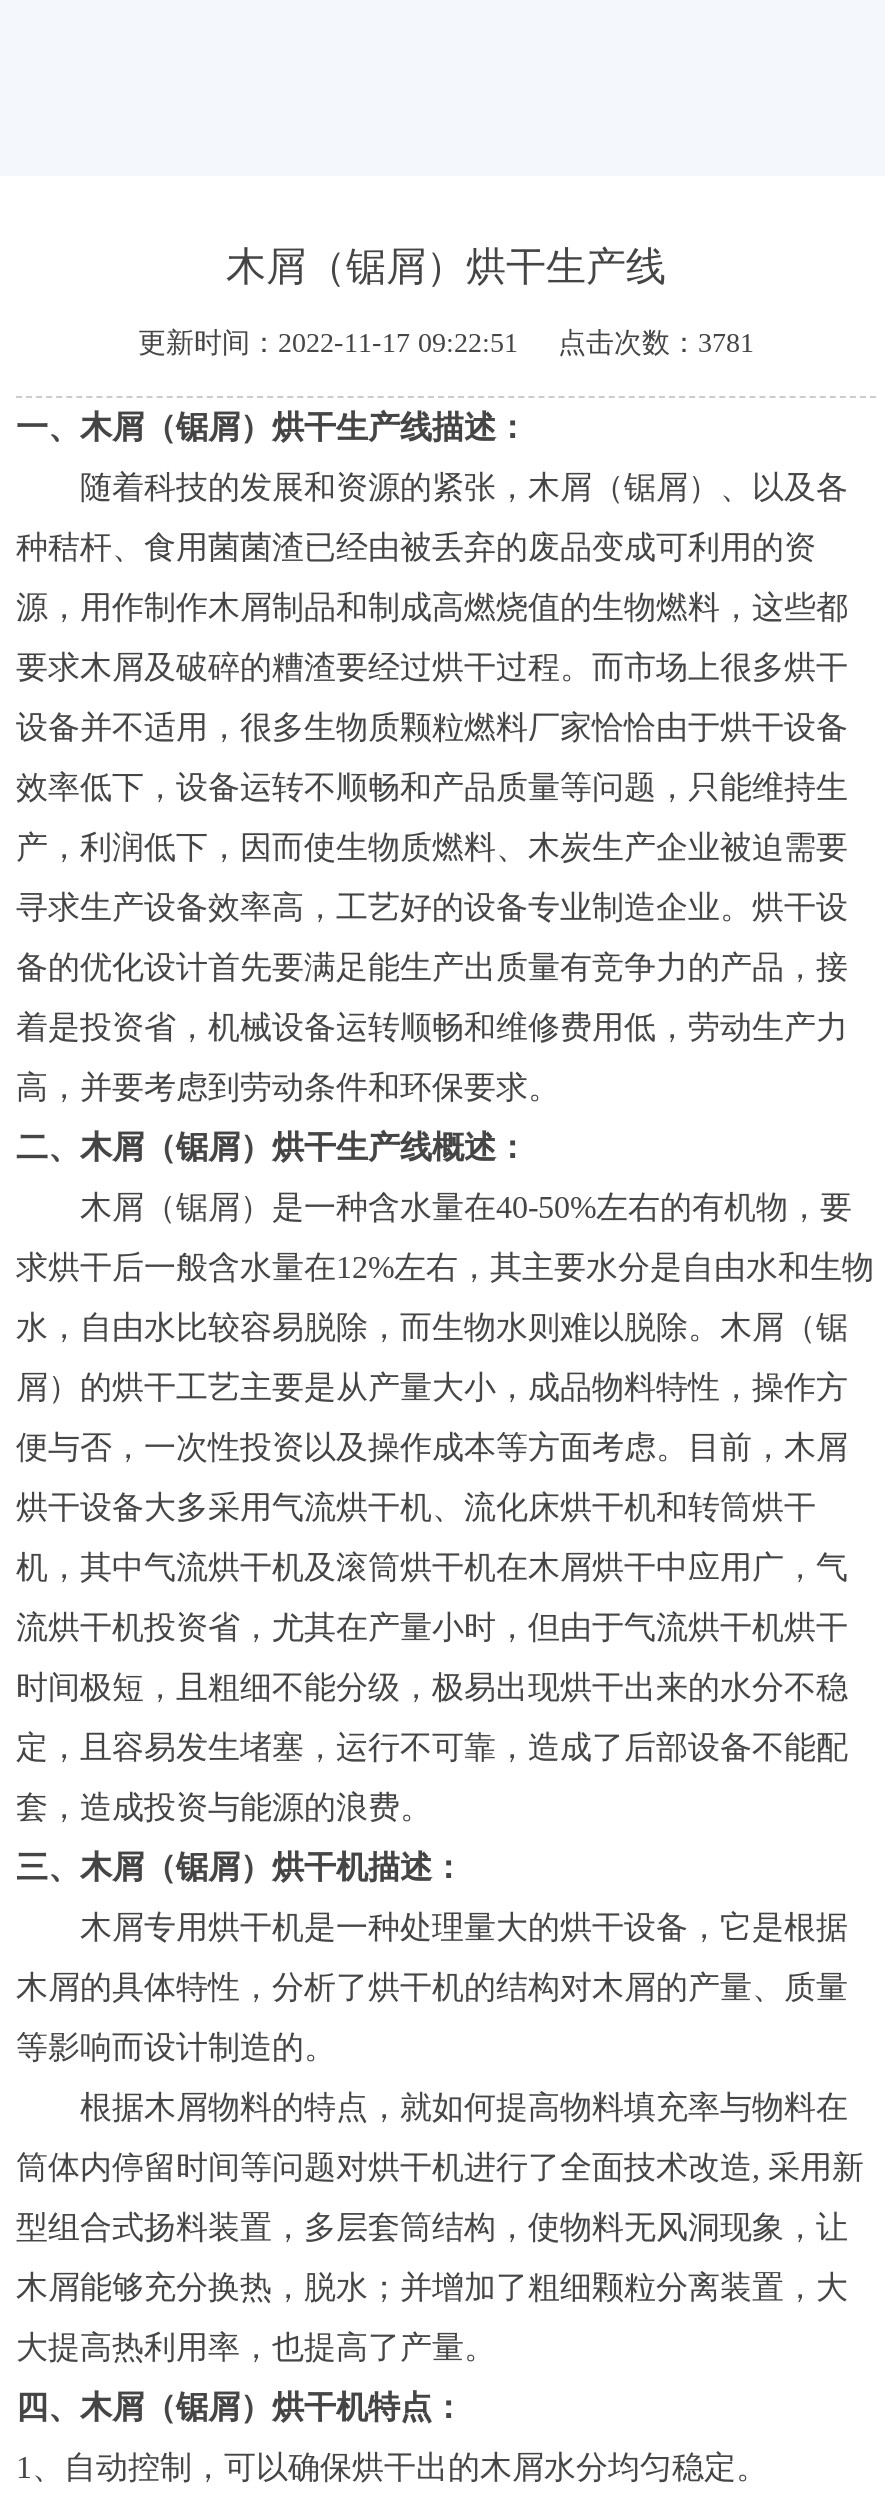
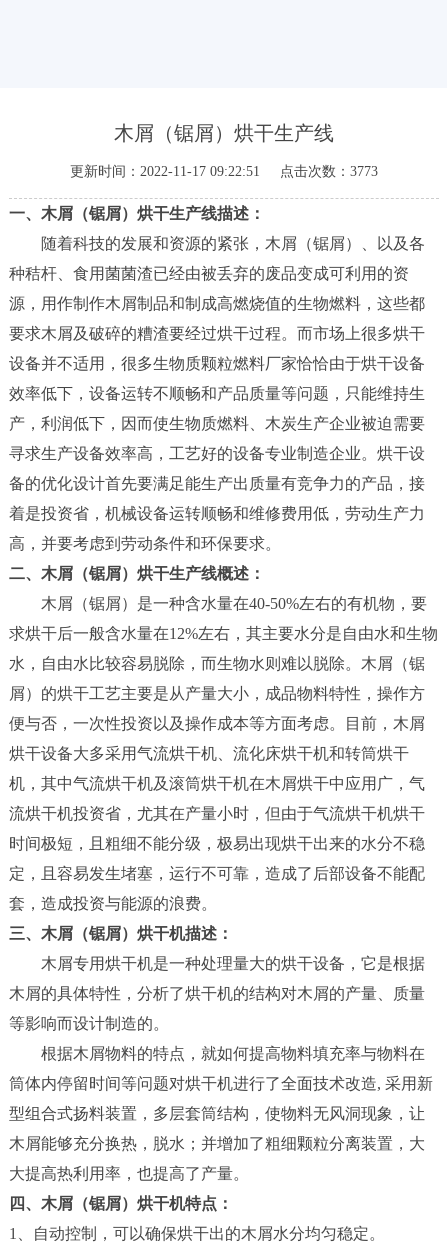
[138,328,754,358] 更新时间：2022-11-17 09:22:51 点击次数：3781 -> [70,164,378,179] 更新时间：2022-11-17 09:22:51 点击次数：3773

